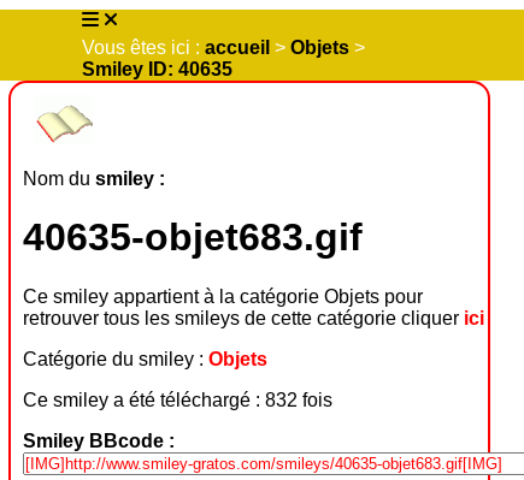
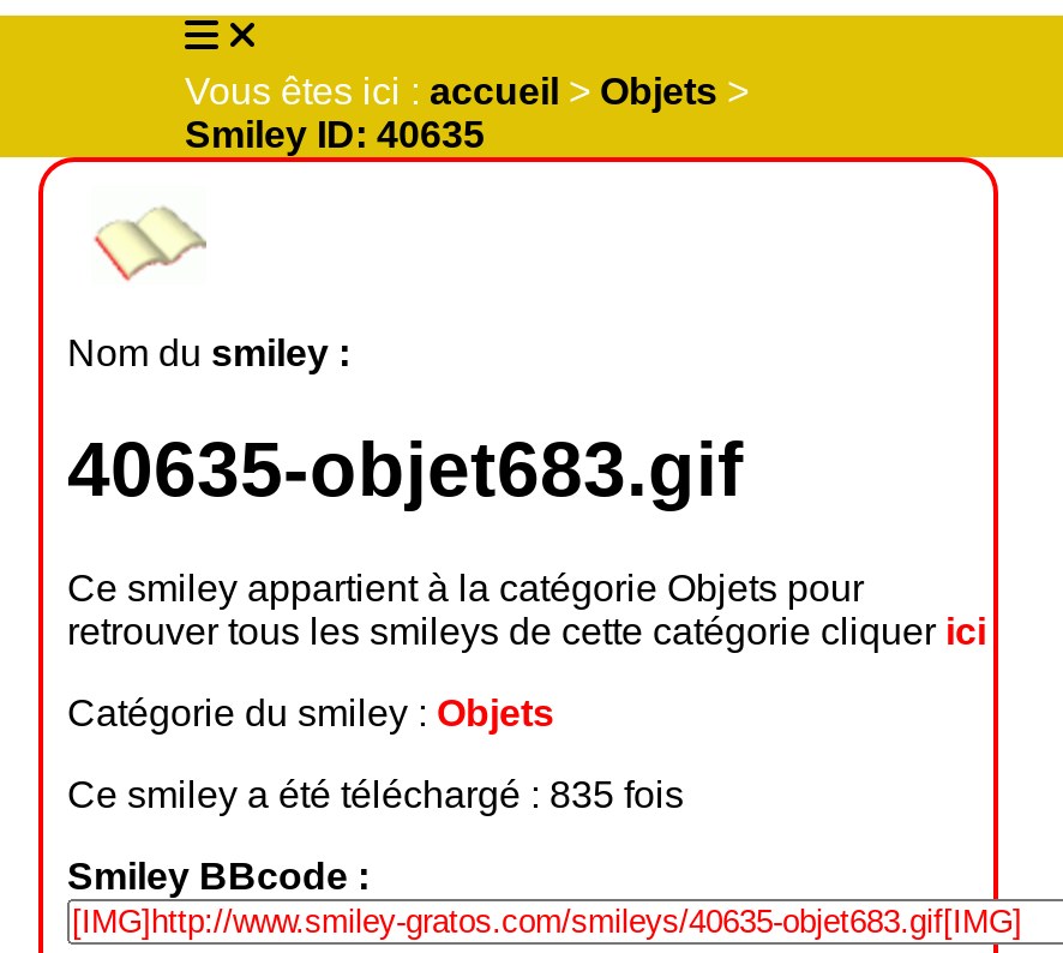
[23,390,332,410] Ce smiley a été téléchargé : 832 fois -> [67,774,684,815] Ce smiley a été téléchargé : 835 fois

